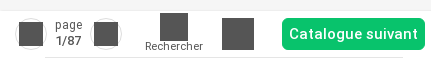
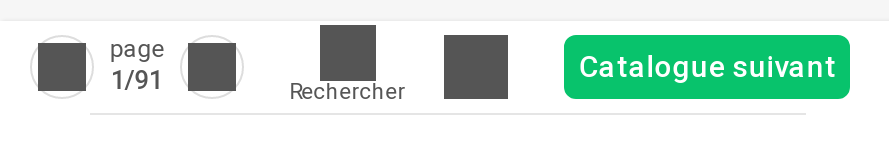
[55,32,81,47] 1/87 -> [111,64,163,94] 1/91

